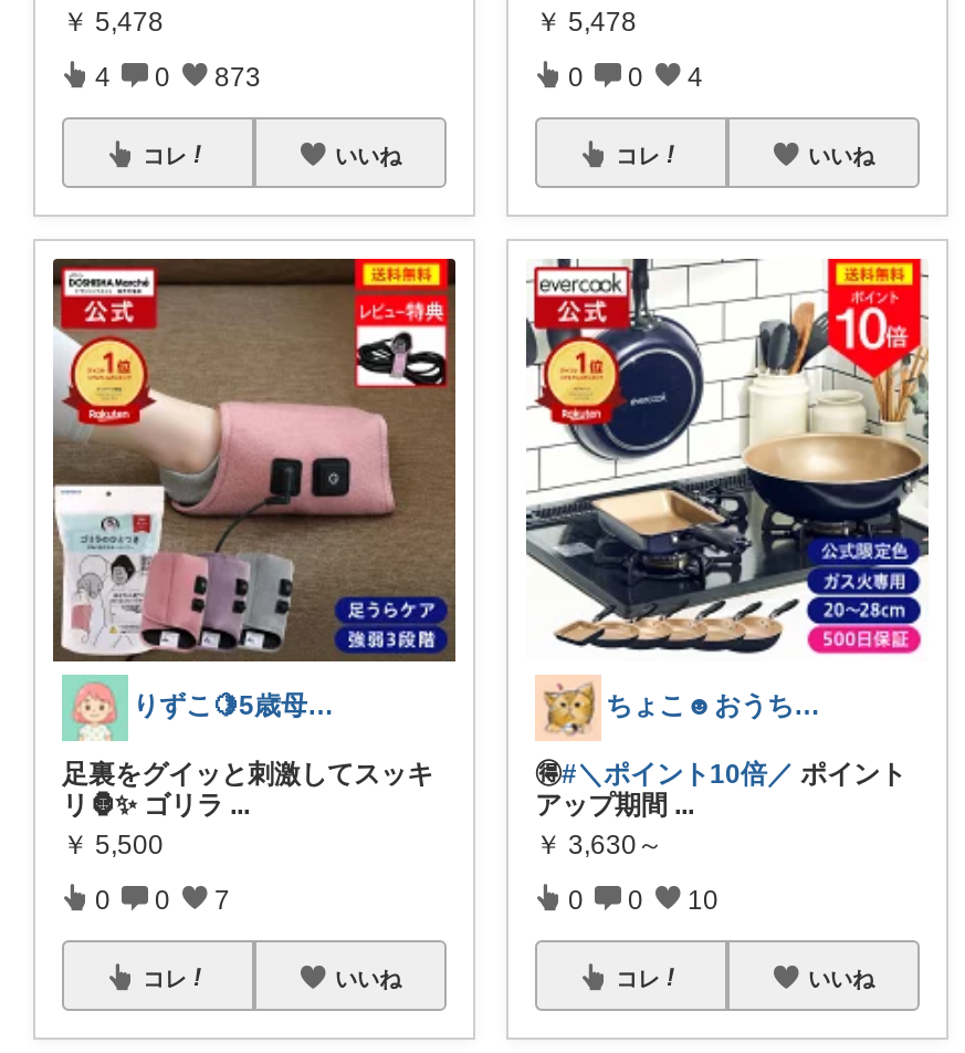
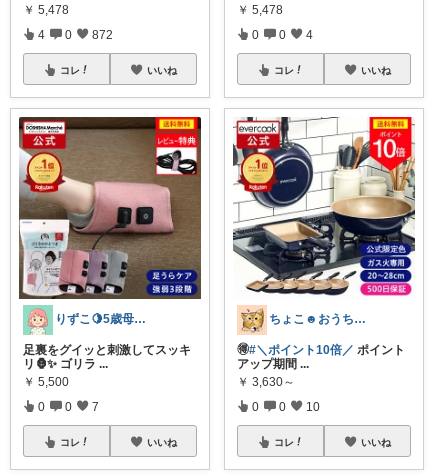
[95,61,261,88] 4 0 873 -> [38,28,113,40] 4 0 872

